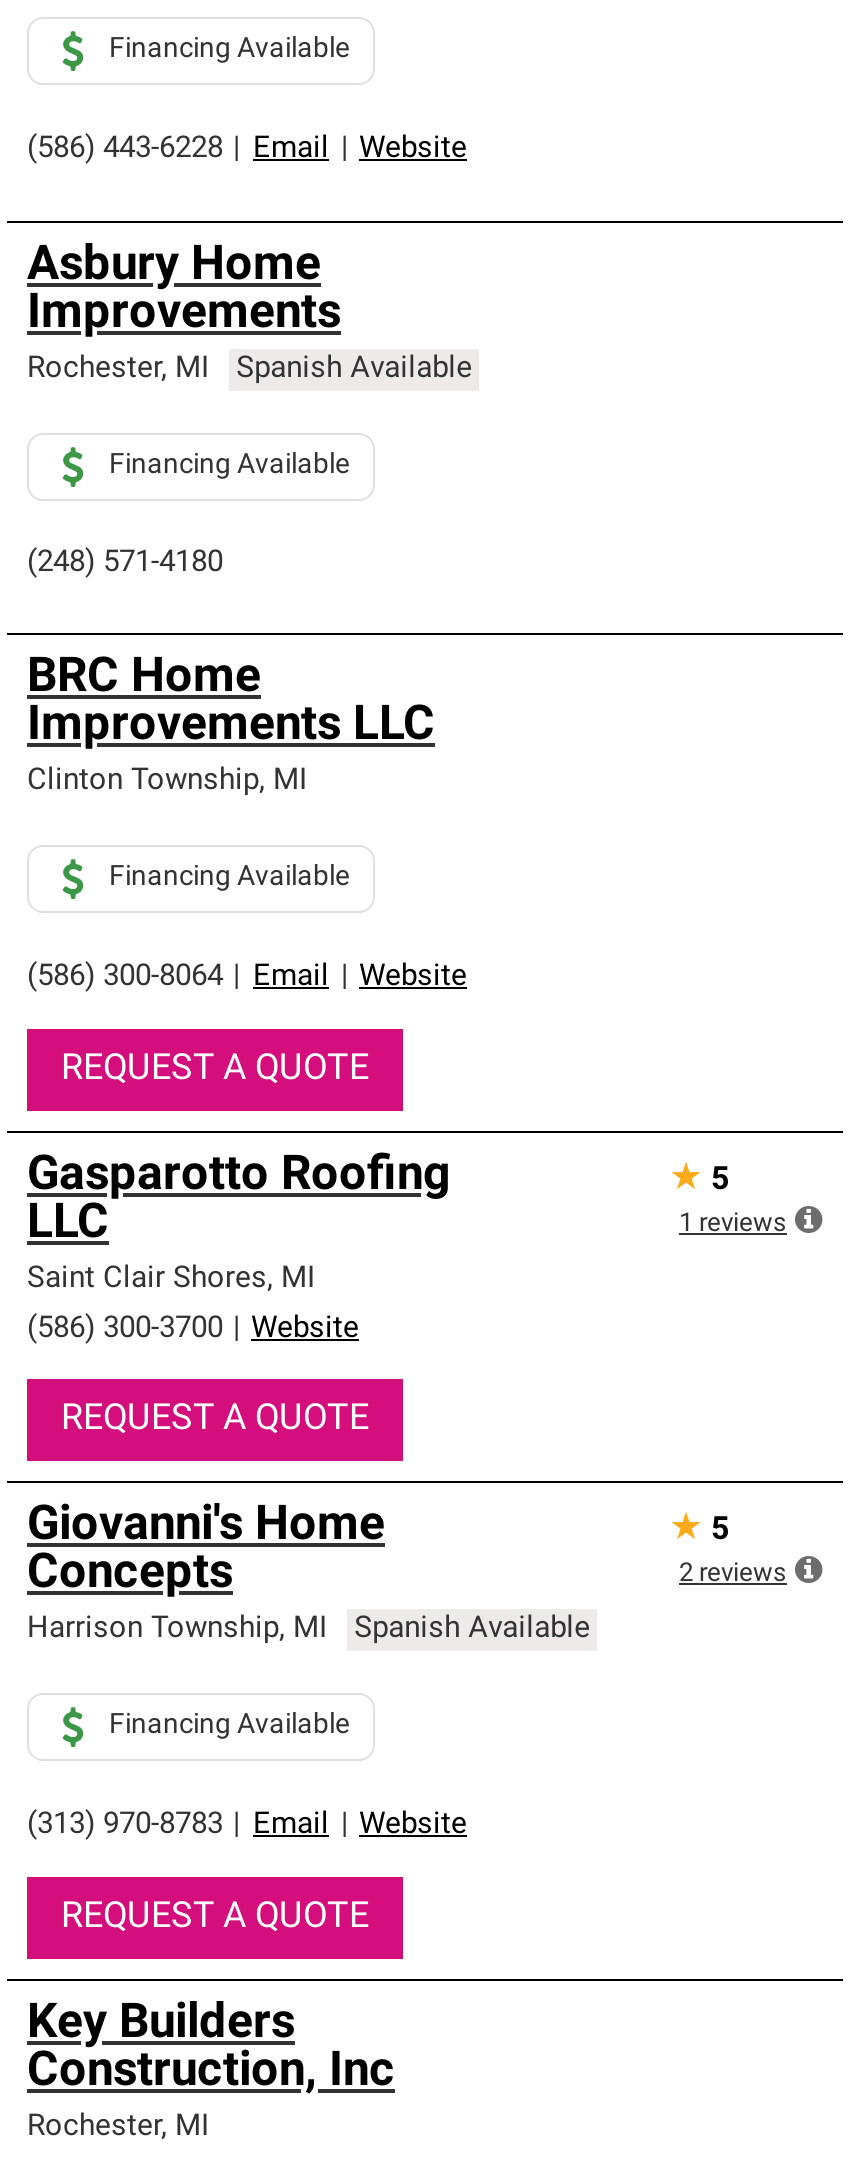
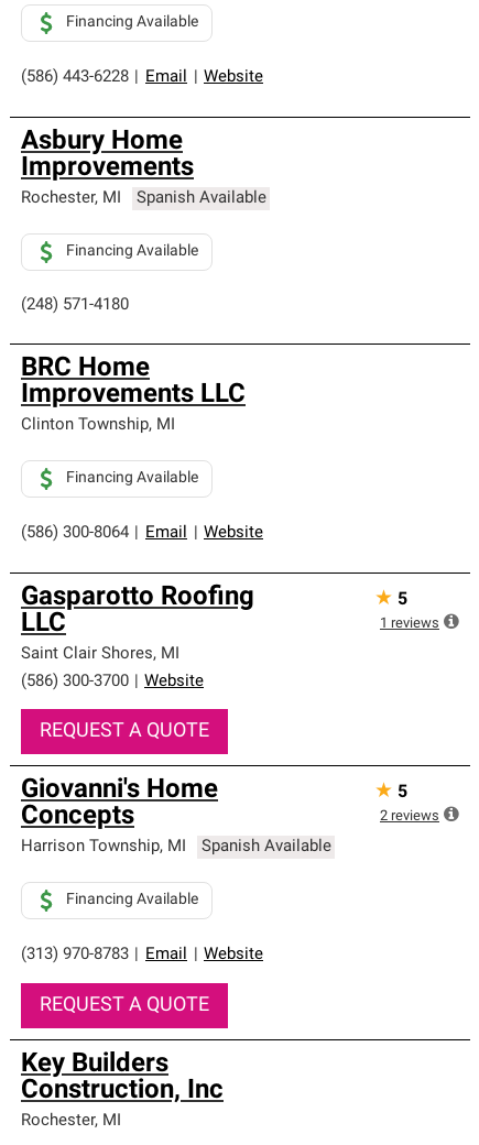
[61,1051,369,1089] REQUEST A QUOTE -> none

